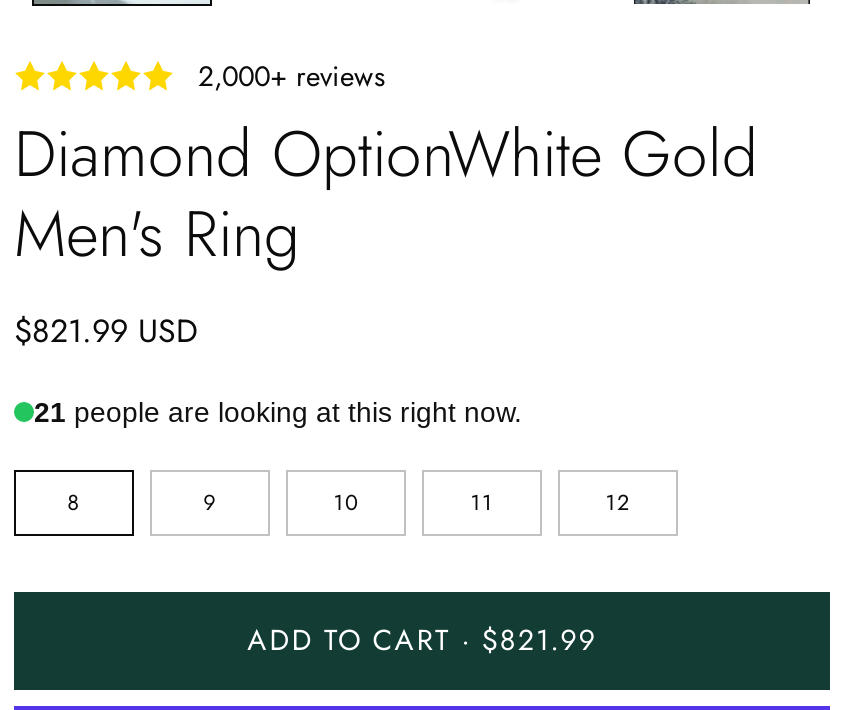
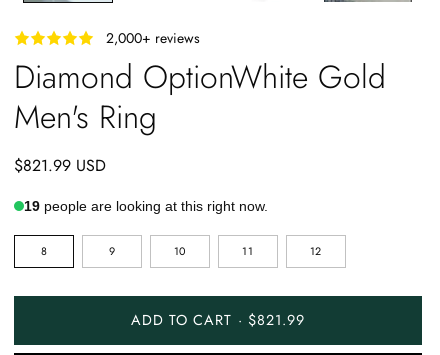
[34,396,522,428] 21 people are looking at this right now. -> [24,198,268,214] 19 people are looking at this right now.

